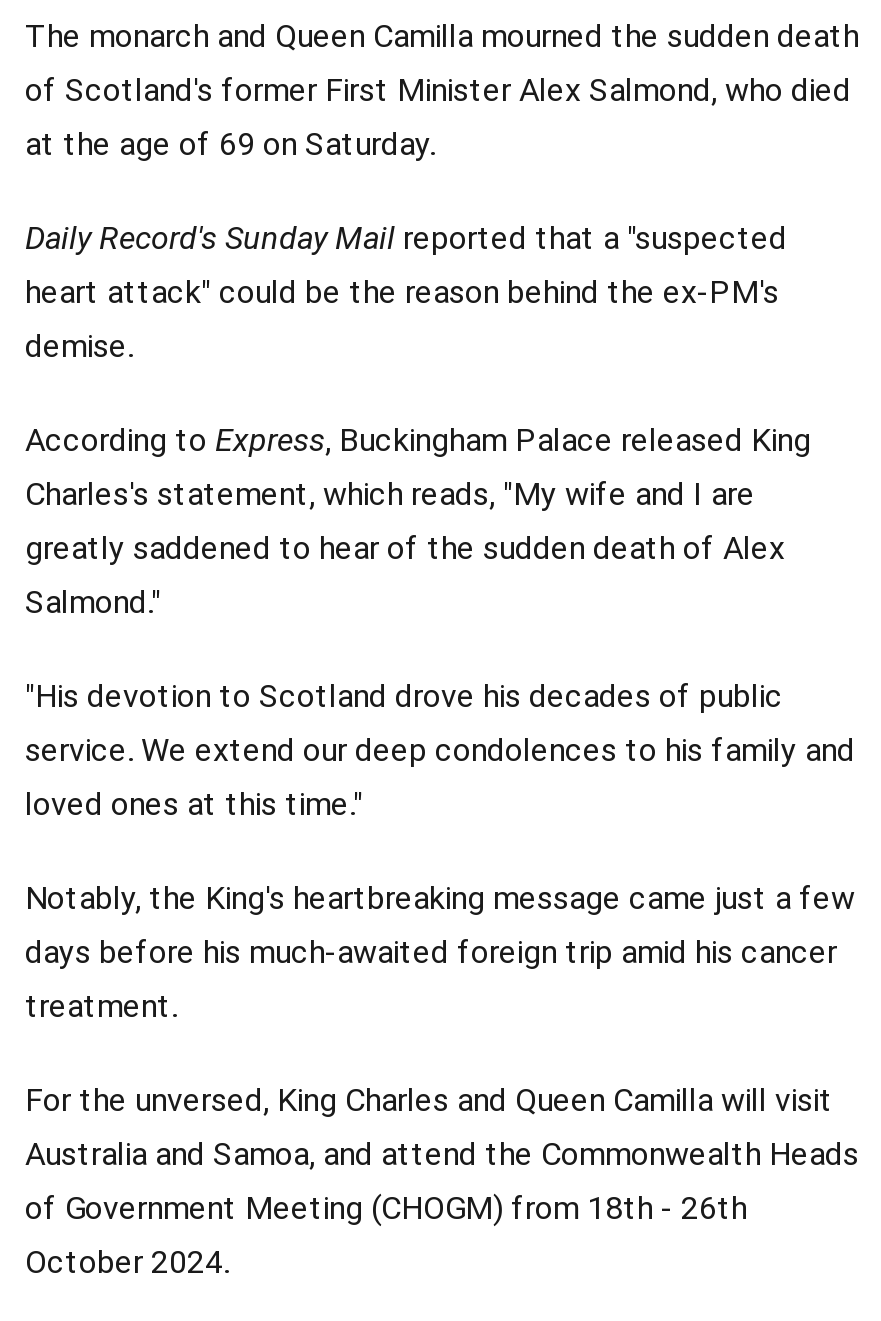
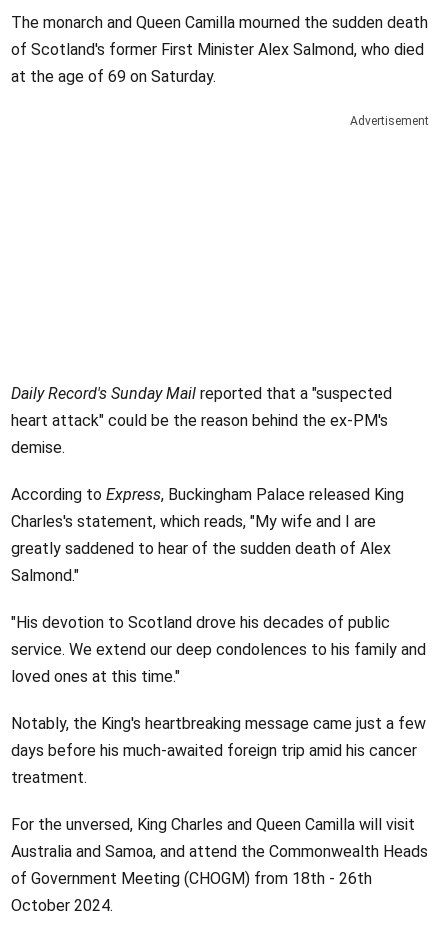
none -> [350,114,429,128] Advertisement

